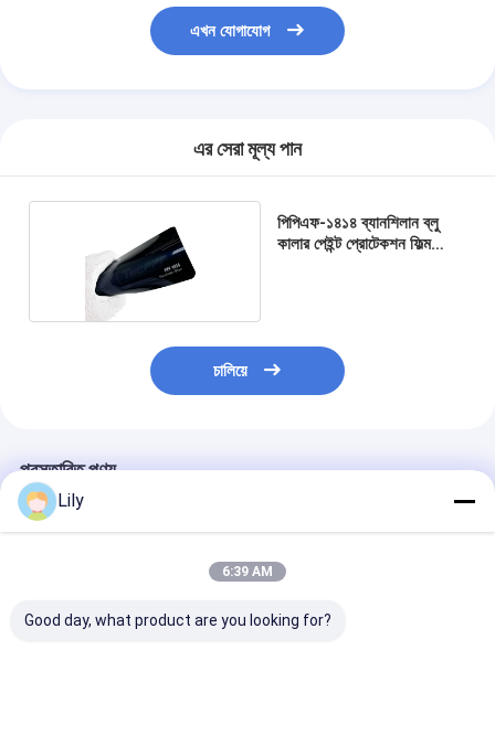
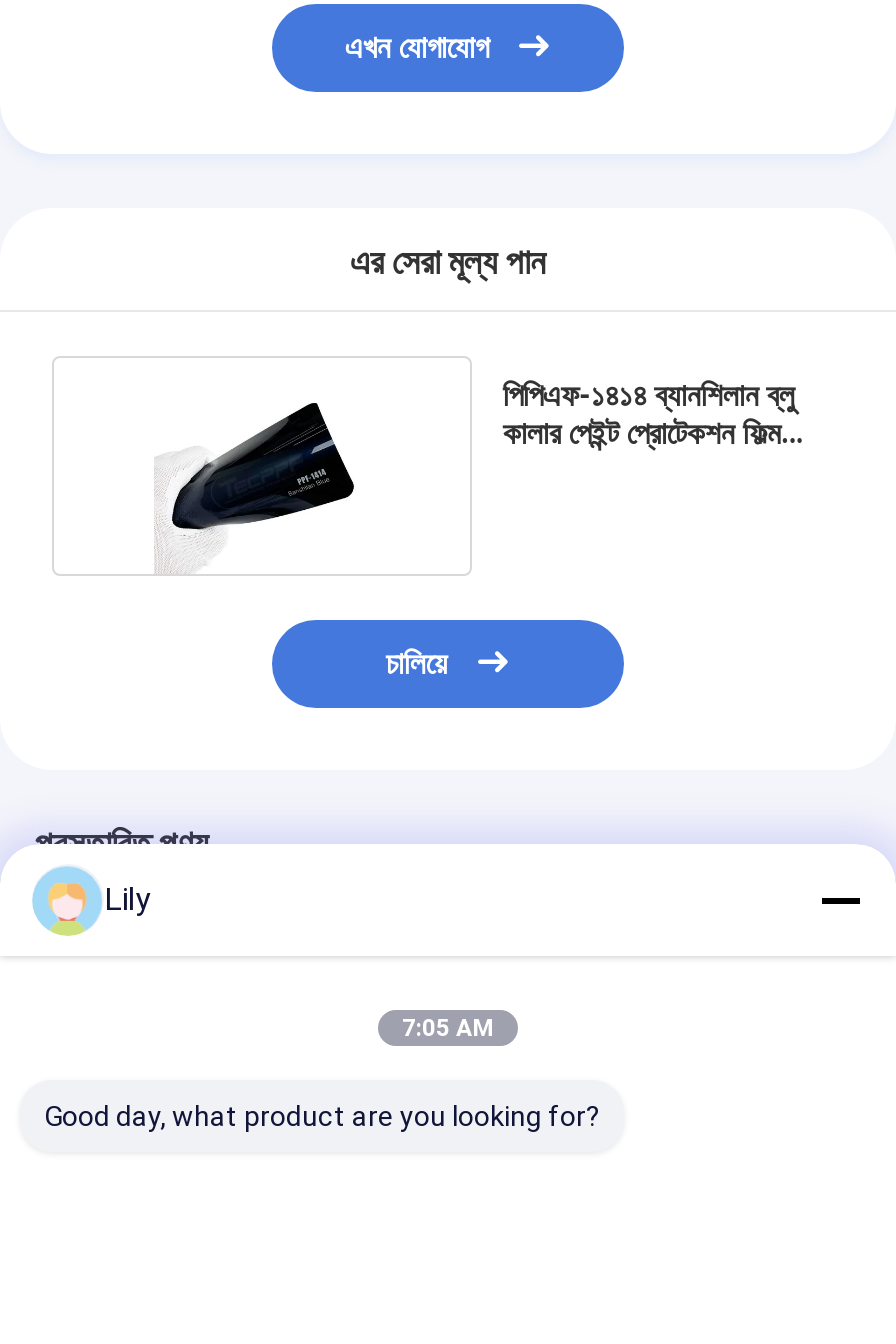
[222,564,273,579] 6:39 AM -> [402,1014,494,1042] 7:05 AM

